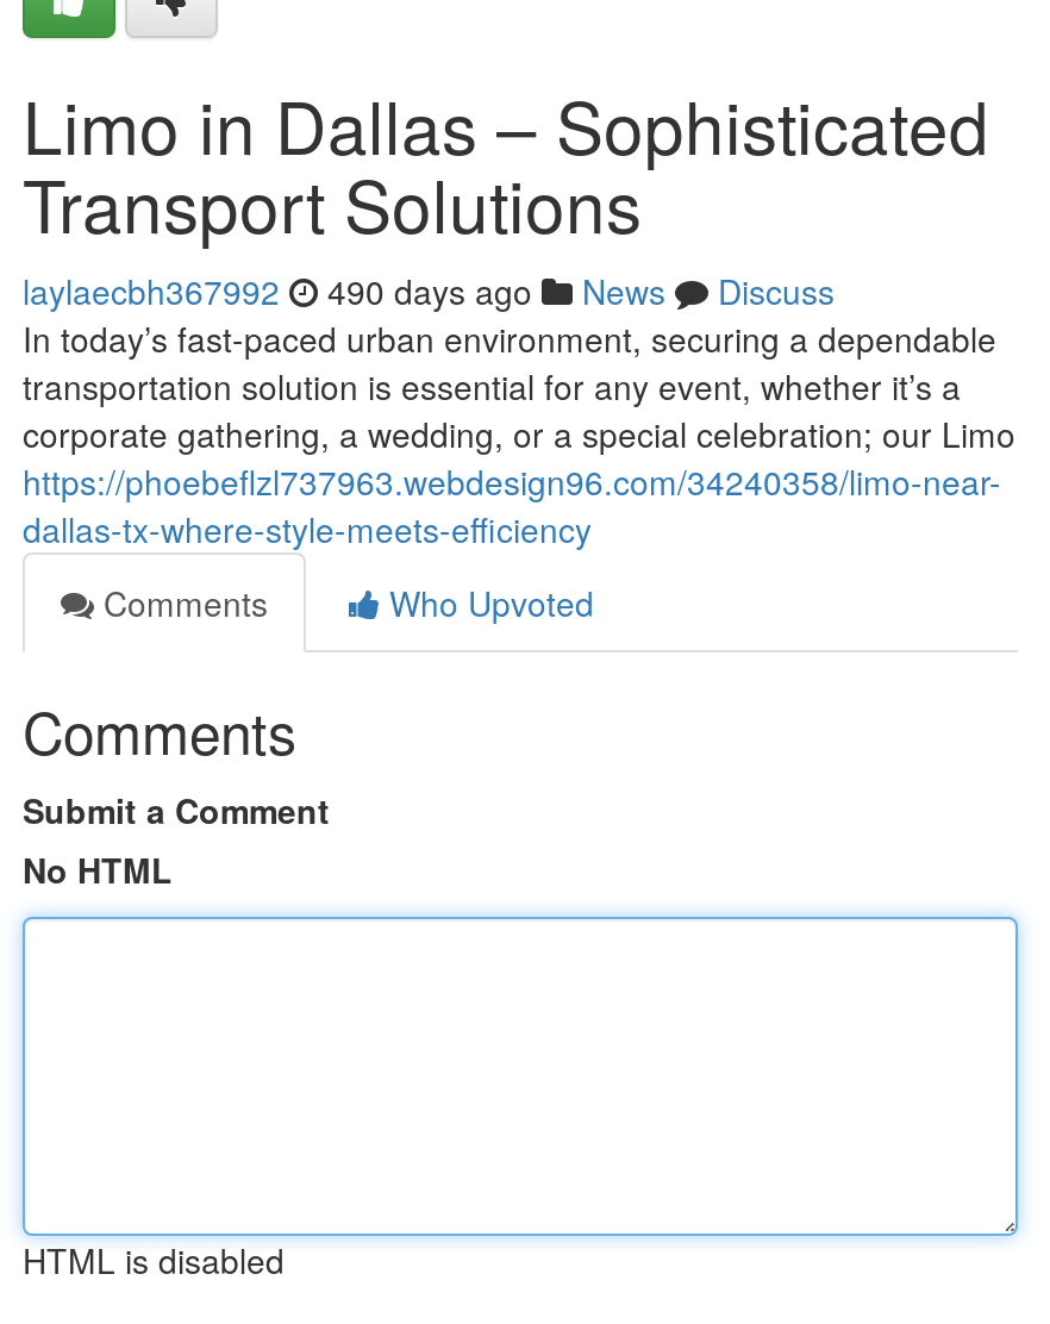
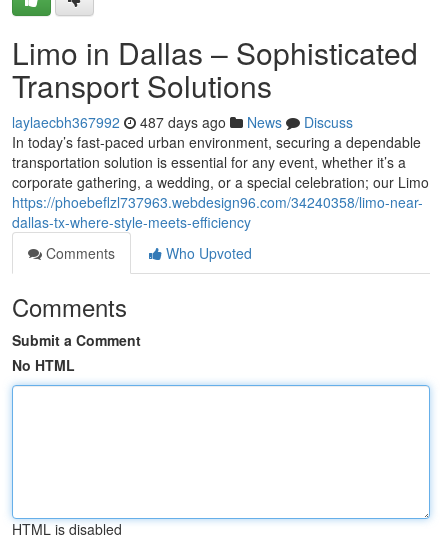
[23,267,835,314] laylaecbh367992 490 days ago News Discuss -> [12,112,353,132] laylaecbh367992 487 days ago News Discuss

